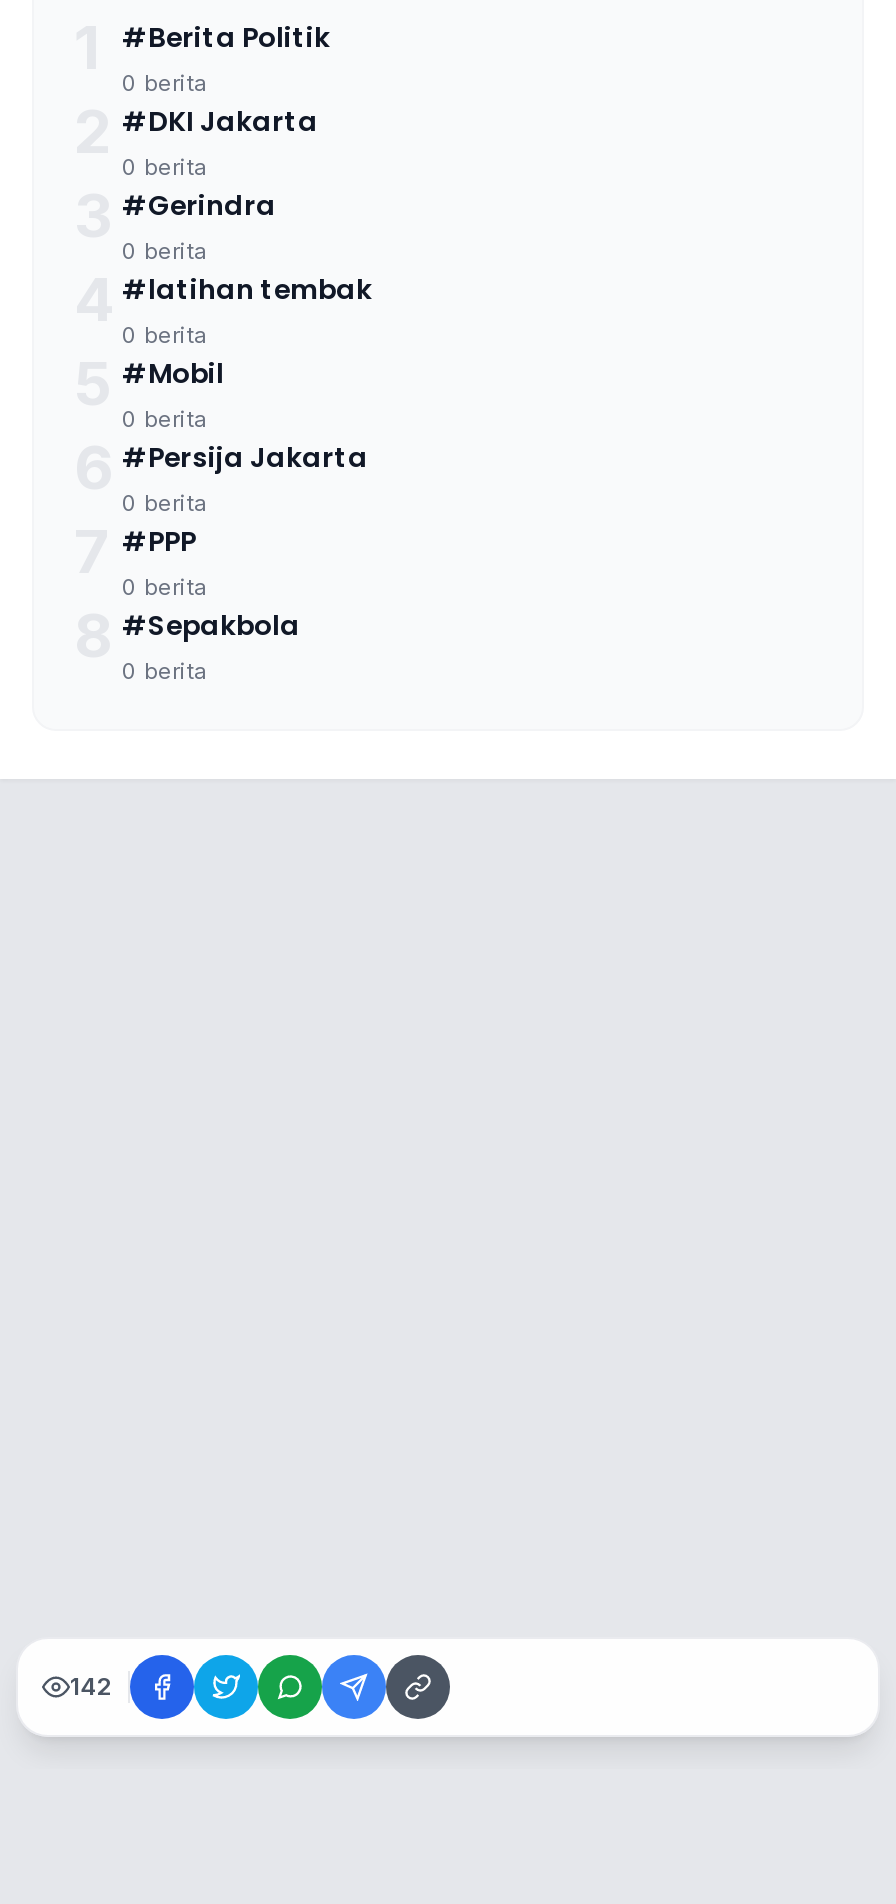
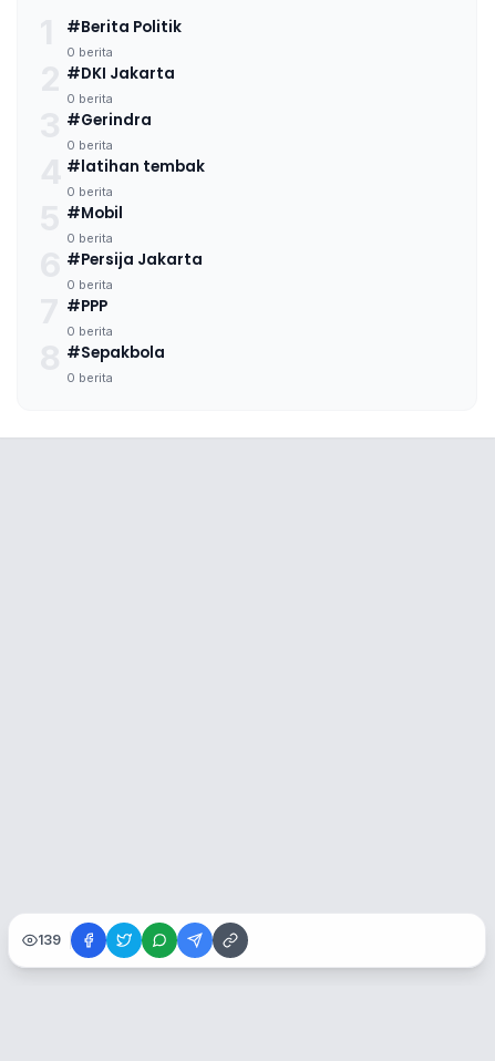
[70,1671,112,1701] 142 -> [38,931,61,948] 139

